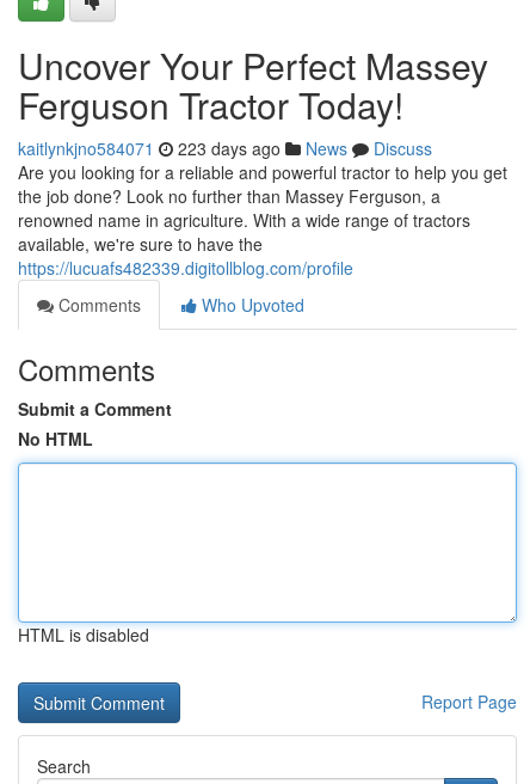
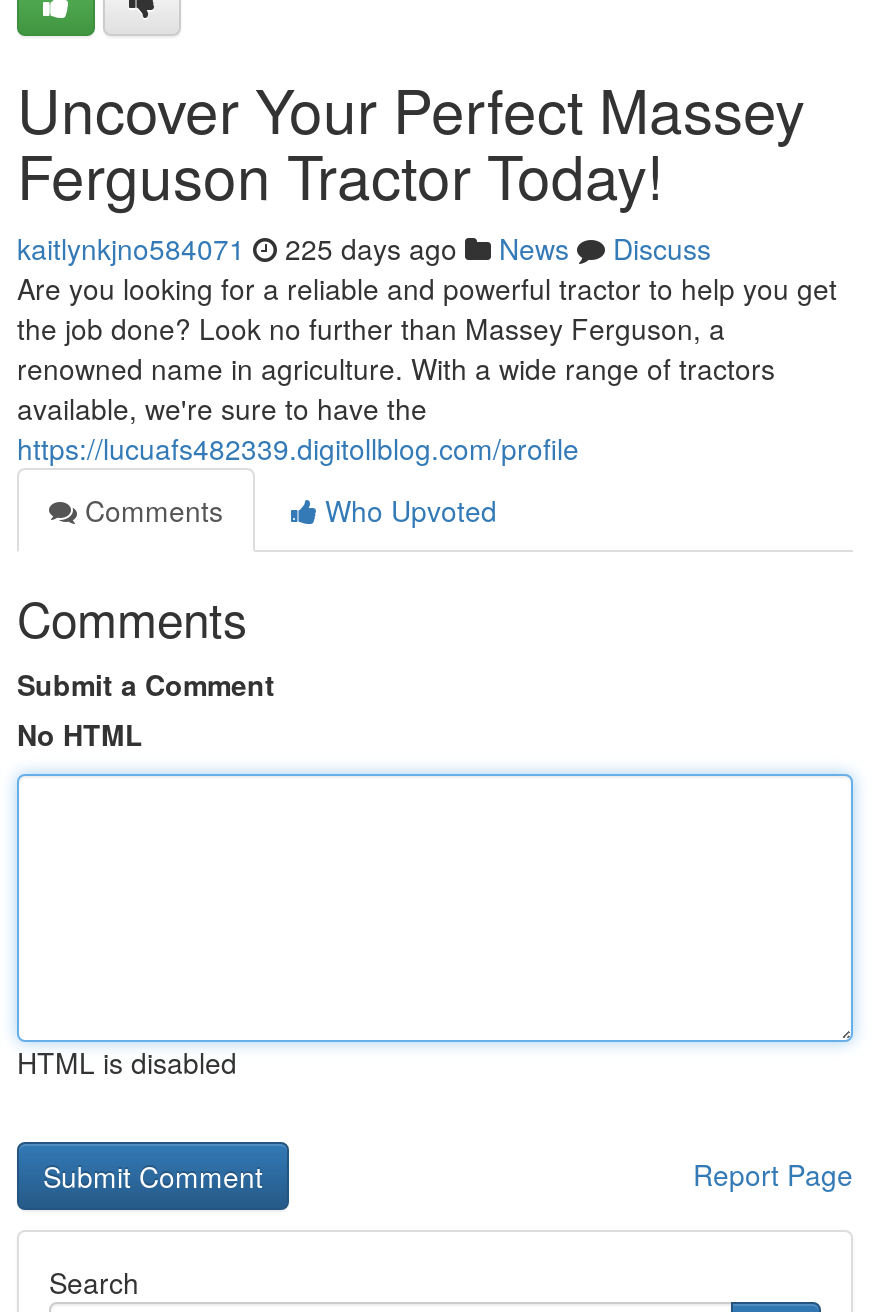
[18,136,432,160] kaitlynkjno584071 223 days ago News Discuss -> [17,228,711,268] kaitlynkjno584071 225 days ago News Discuss

